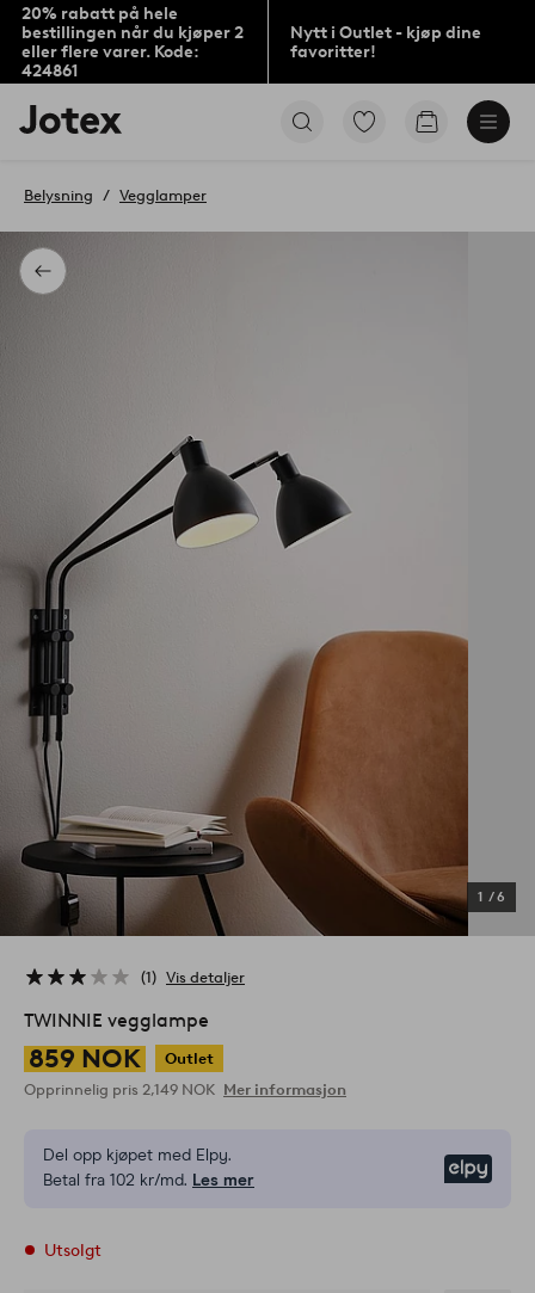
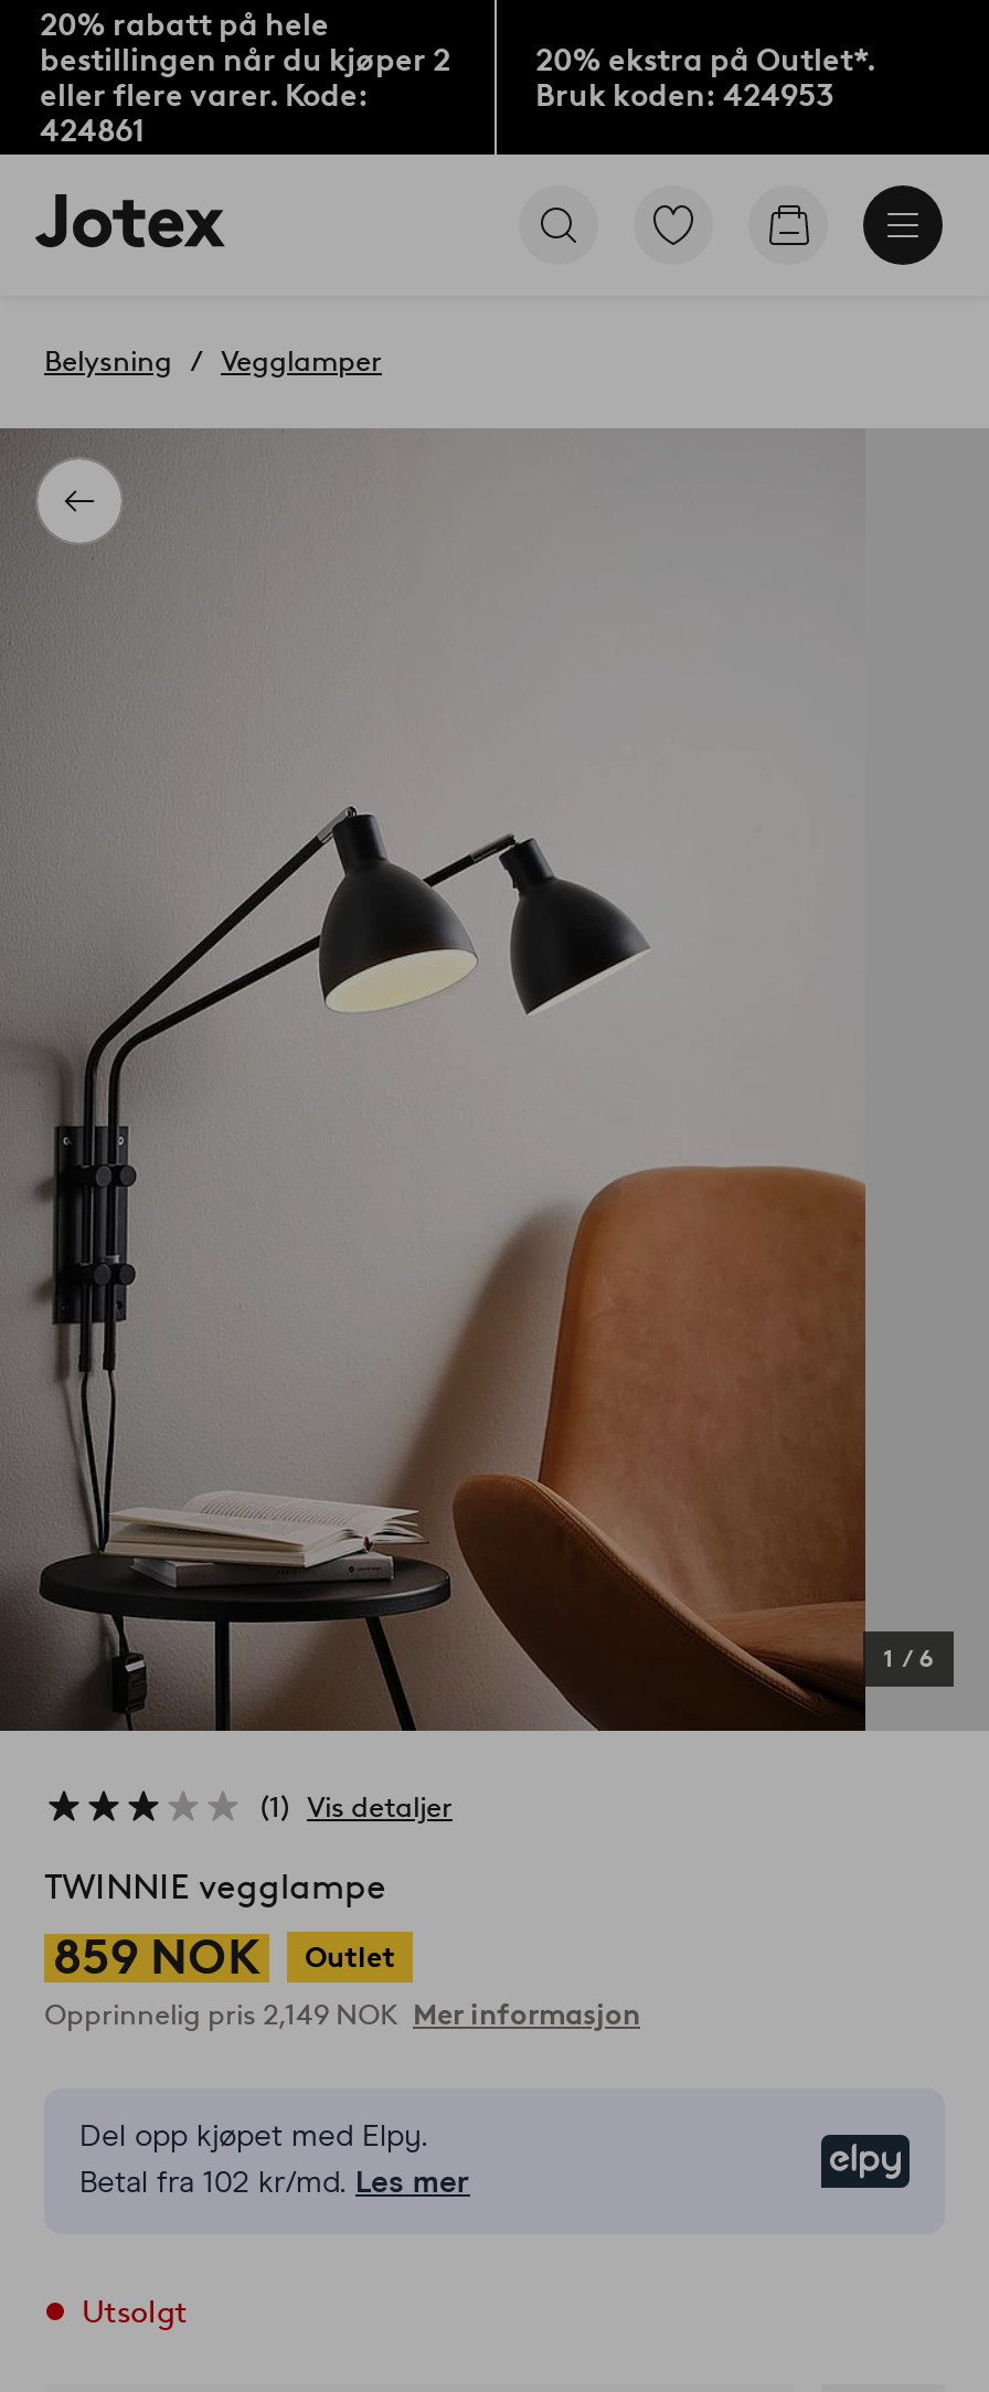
[290,22,481,61] Nytt i Outlet - kjøp dine | favoritter! -> [535,41,875,114] 20% ekstra på Outlet*. | Bruk koden: 424953

